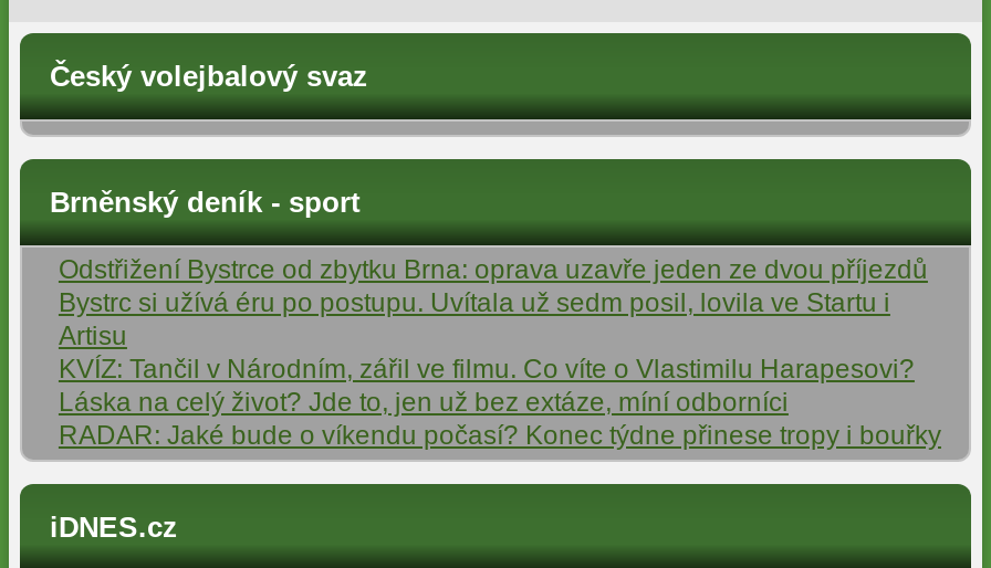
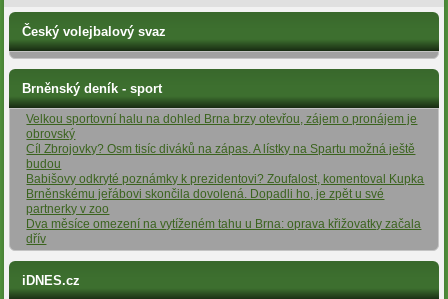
[59,255,941,451] Odstřižení Bystrce od zbytku Brna: oprava uzavře jeden ze dvou příjezdů | Bystrc si užívá éru po postupu. Uvítala už sedm posil, lovila ve Startu i | Artisu | KVÍZ: Tančil v Národním, zářil ve filmu. Co víte o Vlastimilu Harapesovi? | Láska na celý život? Jde to, jen už bez extáze, míní odborníci | RADAR: Jaké bude o víkendu počasí? Konec týdne přinese tropy i bouřky -> [26,112,424,246] Velkou sportovní halu na dohled Brna brzy otevřou, zájem o pronájem je | obrovský | Cíl Zbrojovky? Osm tisíc diváků na zápas. A lístky na Spartu možná ještě | budou | Babišovy odkryté poznámky k prezidentovi? Zoufalost, komentoval Kupka | Brněnskému jeřábovi skončila dovolená. Dopadli ho, je zpět u své | partnerky v zoo | Dva měsíce omezení na vytíženém tahu u Brna: oprava křižovatky začala | dřív

